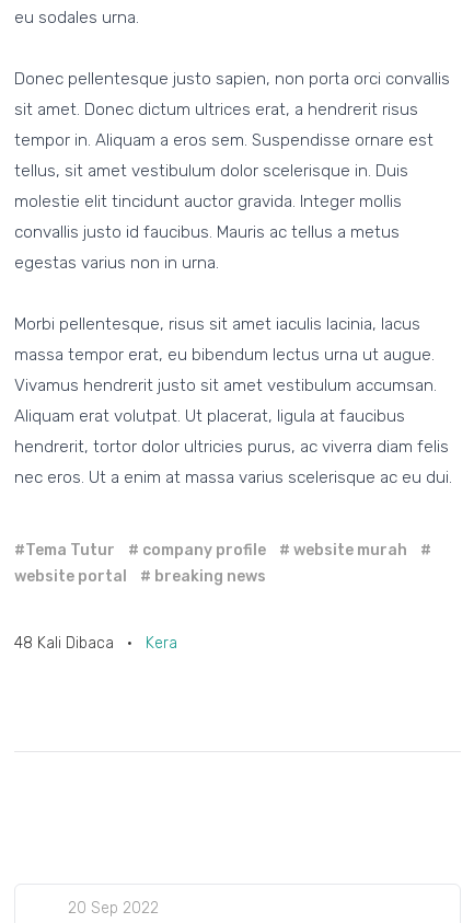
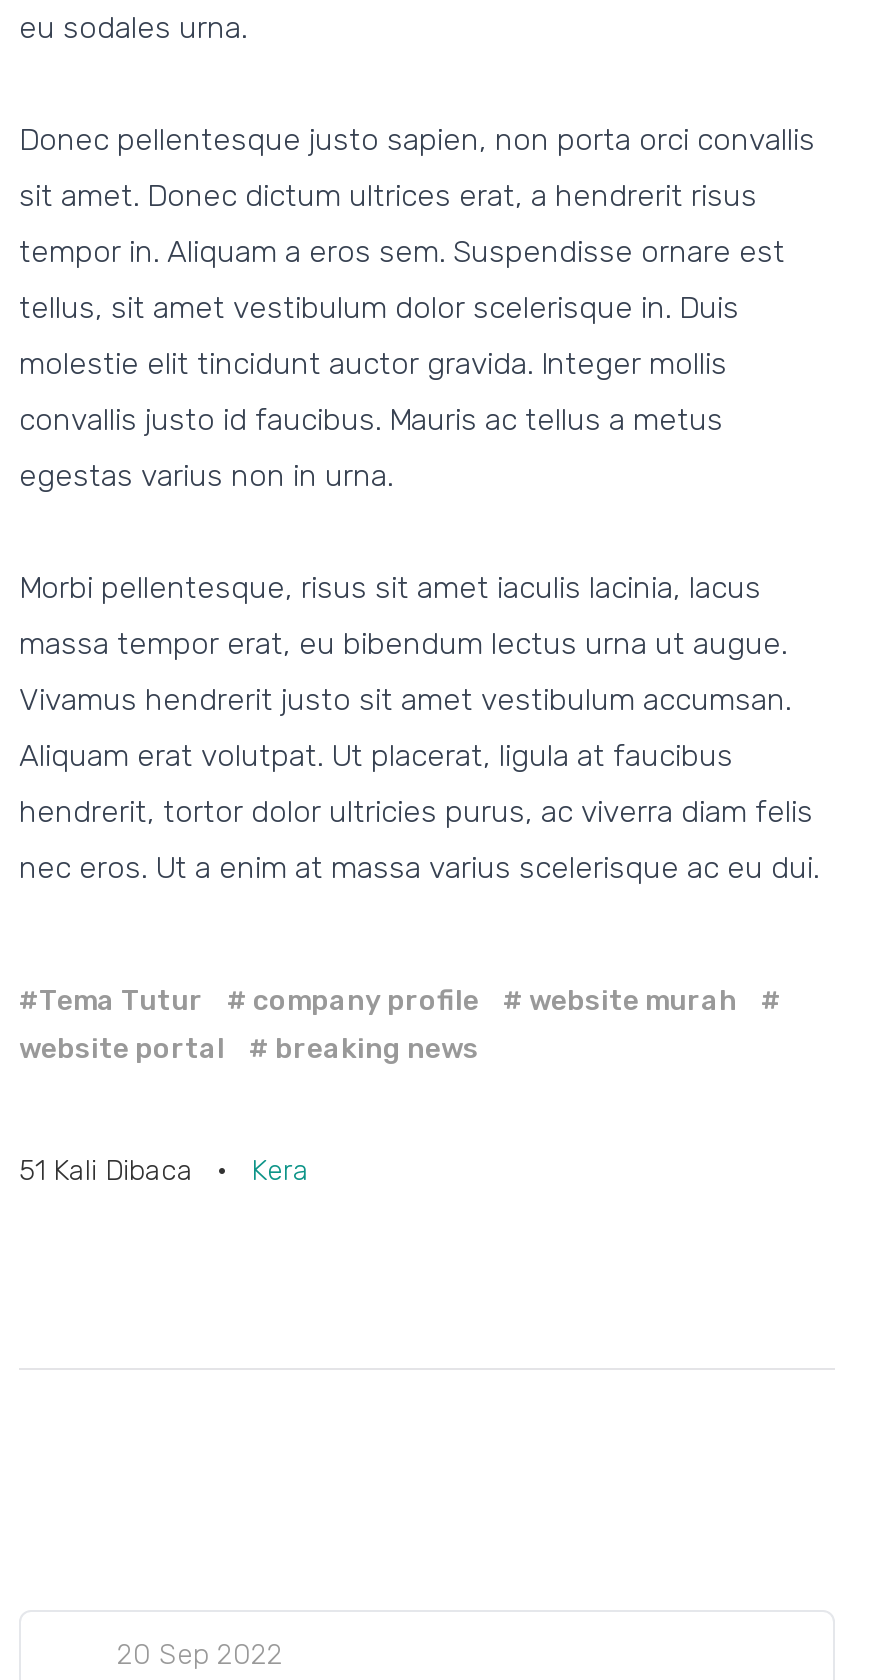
[14,633,177,652] 48 Kali Dibaca · Kera -> [19,1153,309,1187] 51 Kali Dibaca · Kera

